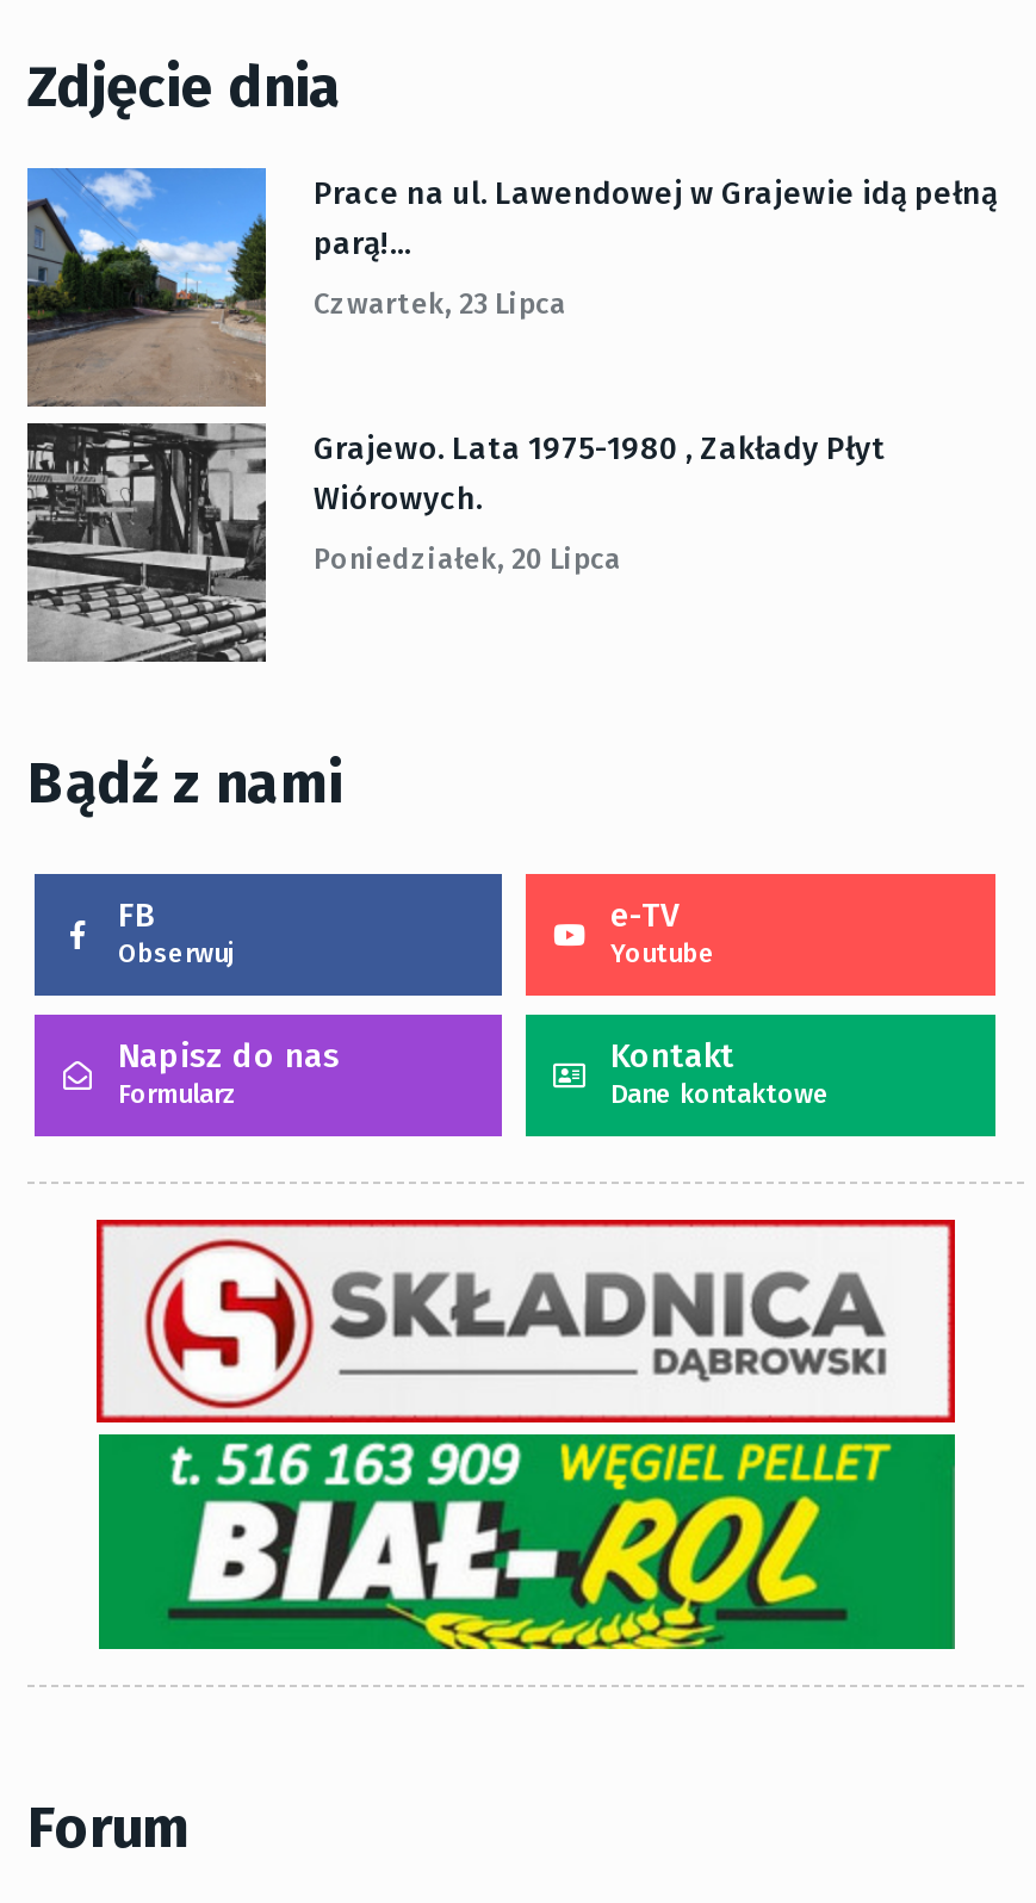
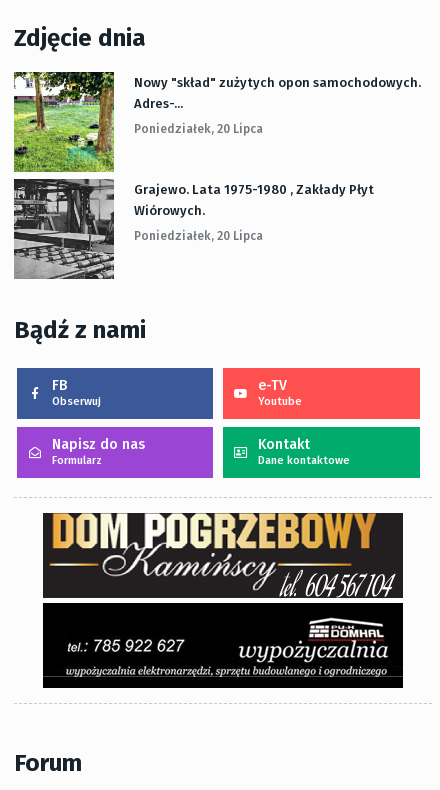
[25,166,998,407] [image] | Prace na ul. Lawendowej w Grajewie idą pełną | parą!... -> [13,71,421,172] [image] | Nowy "skład" zużytych opon samochodowych. | Adres-...
[314,288,566,321] Czwartek, 23 Lipca -> [134,122,263,136] Poniedziałek, 20 Lipca
[94,1217,957,1651] [image] -> [42,512,404,689] [image]

